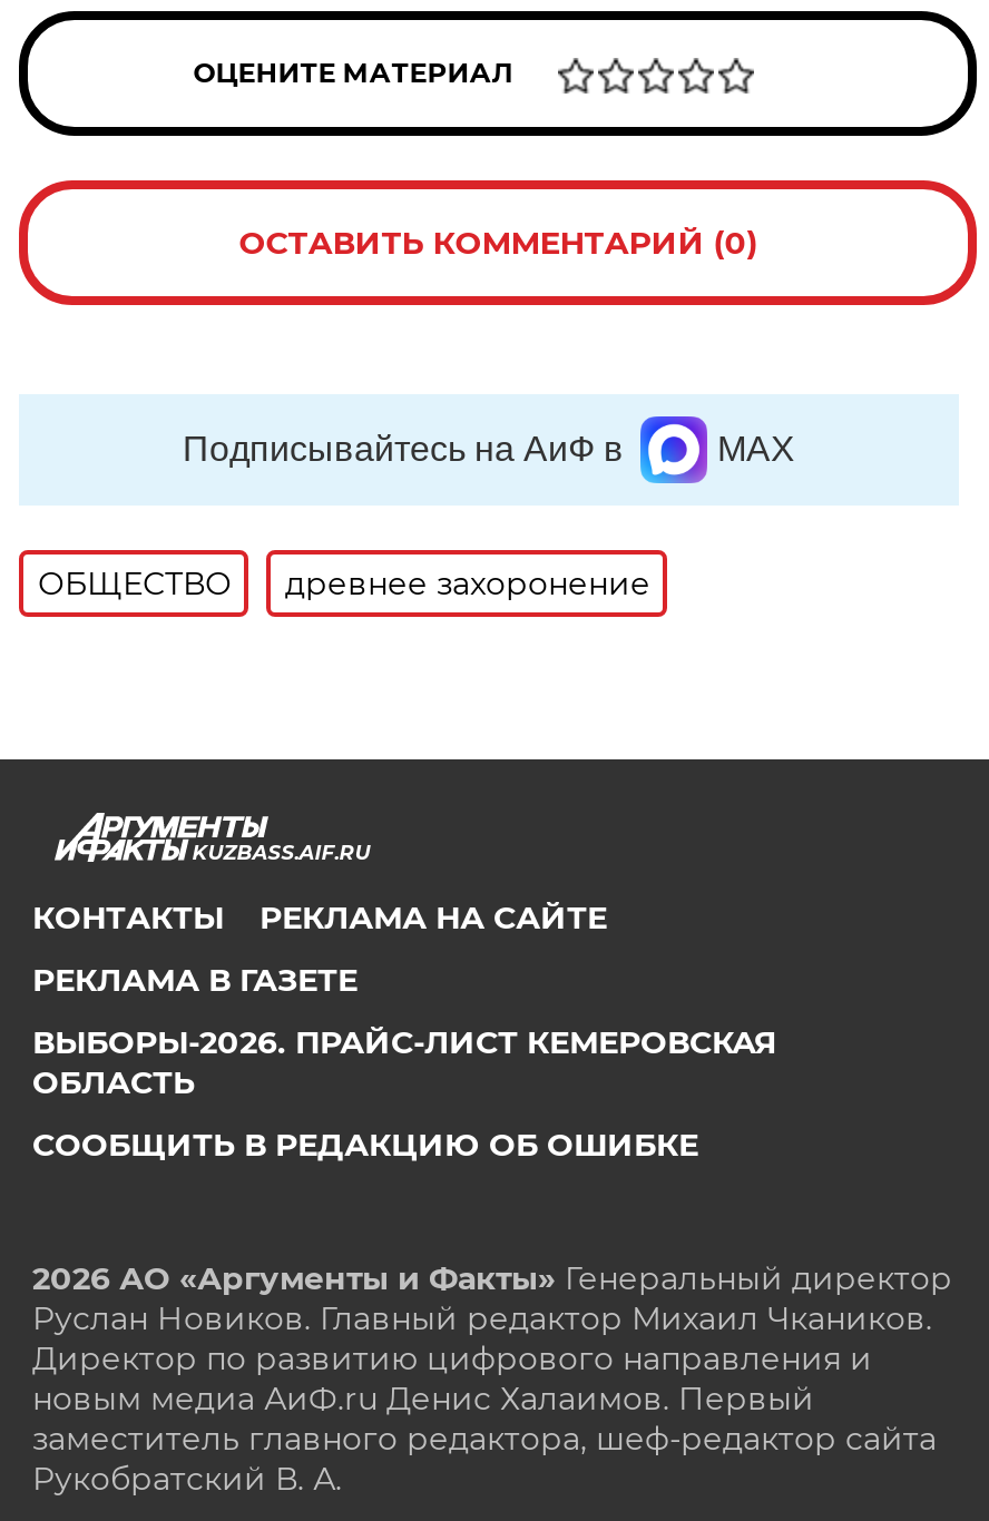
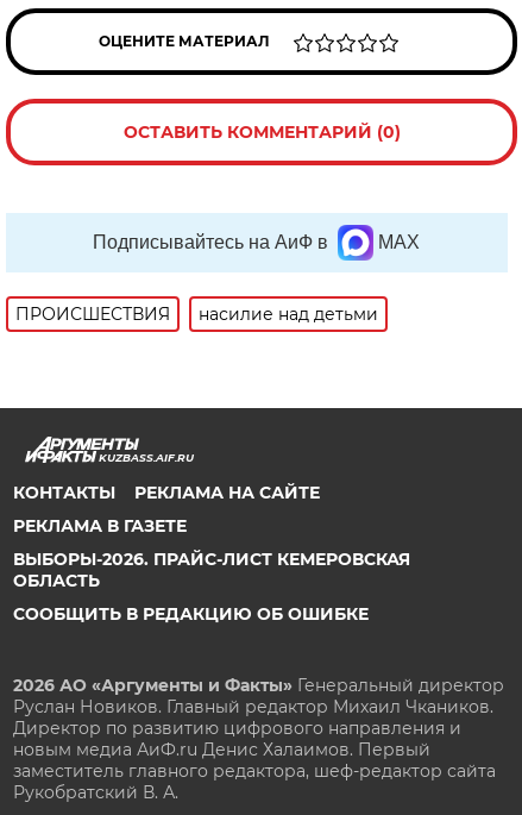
[38,564,650,604] ОБЩЕСТВО | древнее захоронение -> [16,304,379,325] ПРОИСШЕСТВИЯ | насилие над детьми

